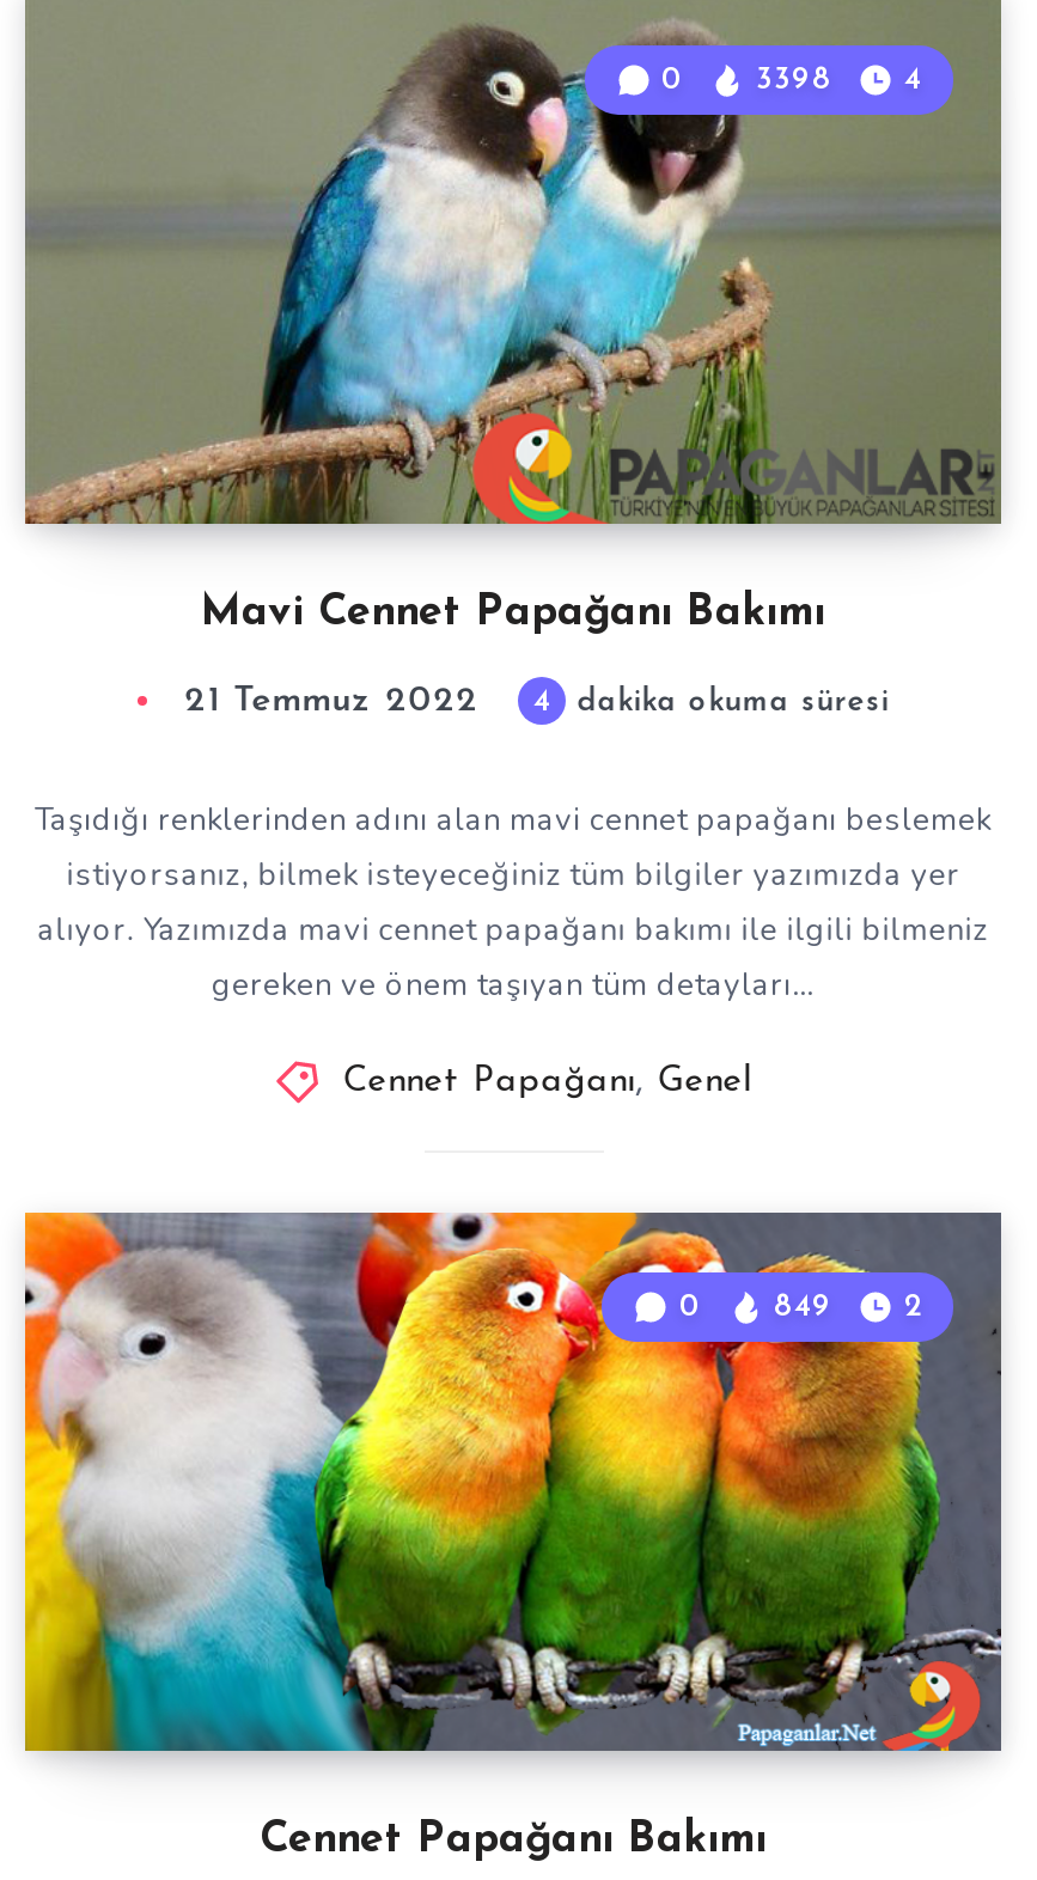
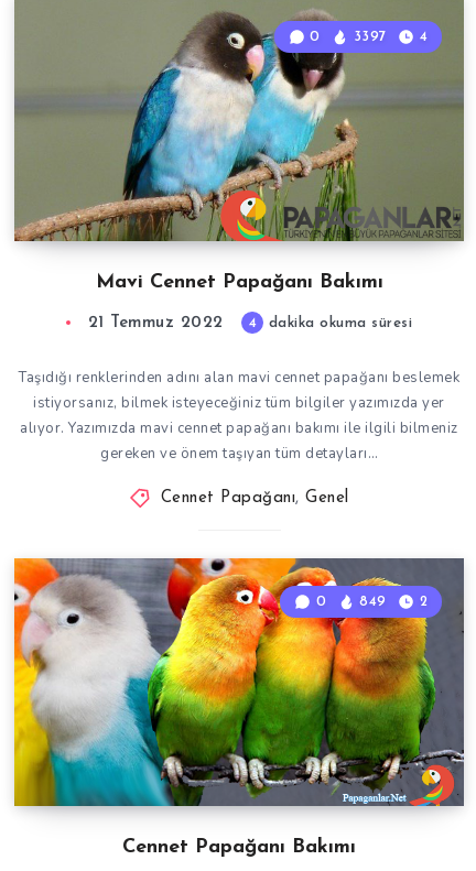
[661,65,922,96] 0 3398 4 -> [310,30,428,44] 0 3397 4

